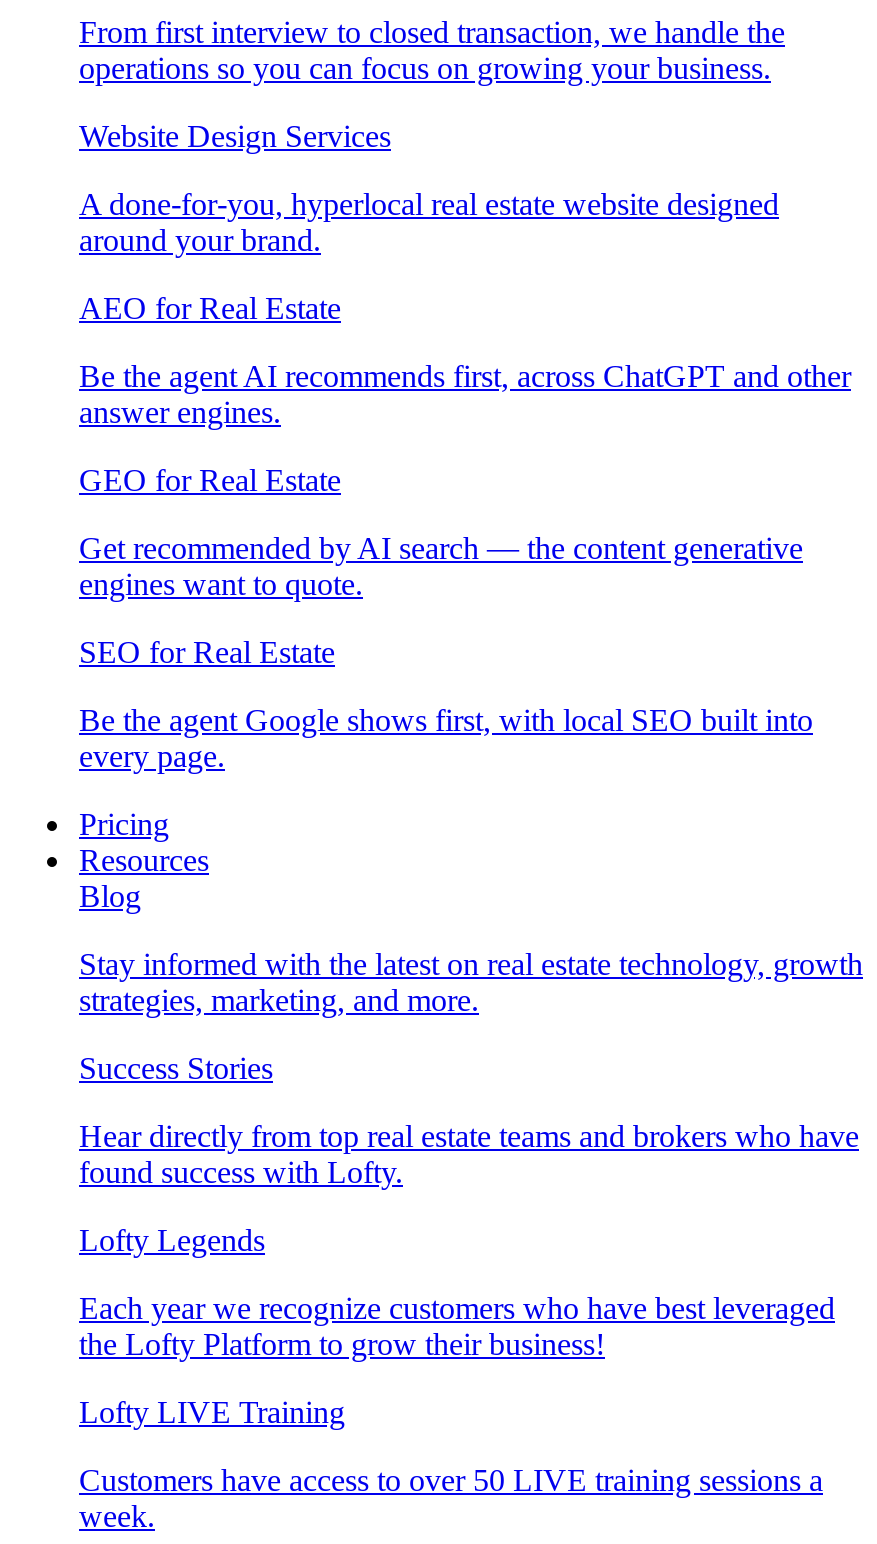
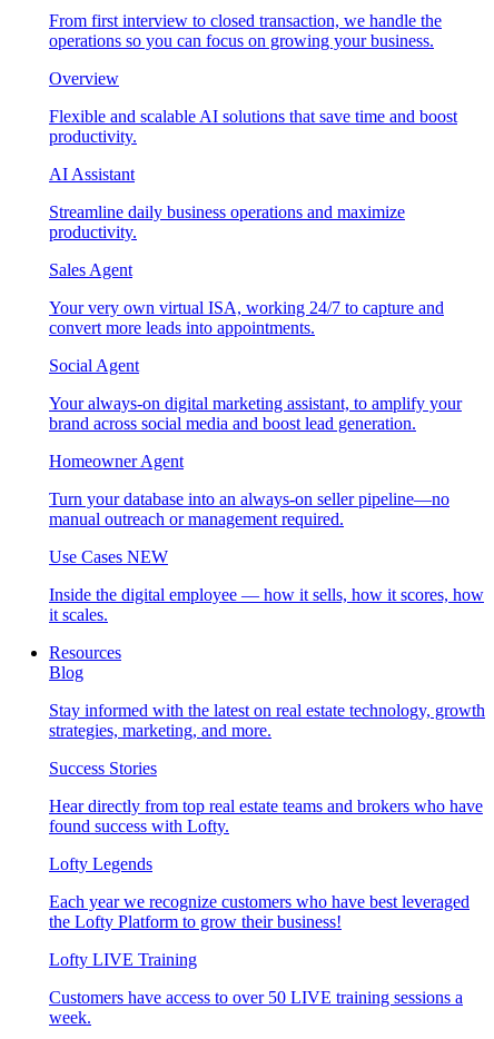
[79,119,851,841] Website Design Services | A done-for-you, hyperlocal real estate website designed | around your brand. | AEO for Real Estate | Be the agent AI recommends first, across ChatGPT and other | answer engines. | GEO for Real Estate | Get recommended by AI search — the content generative | engines want to quote. | SEO for Real Estate | Be the agent Google shows first, with local SEO built into | every page. | Pricing -> [49,69,484,624] Overview | Flexible and scalable AI solutions that save time and boost | productivity. | AI Assistant | Streamline daily business operations and maximize | productivity. | Sales Agent | Your very own virtual ISA, working 24/7 to capture and | convert more leads into appointments. | Social Agent | Your always-on digital marketing assistant, to amplify your | brand across social media and boost lead generation. | Homeowner Agent | Turn your database into an always-on seller pipeline—no | manual outreach or management required. | Use Cases NEW | Inside the digital employee — how it sells, how it scores, how | it scales.

